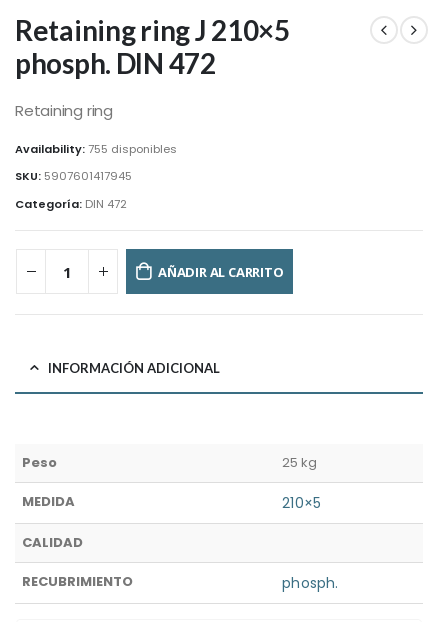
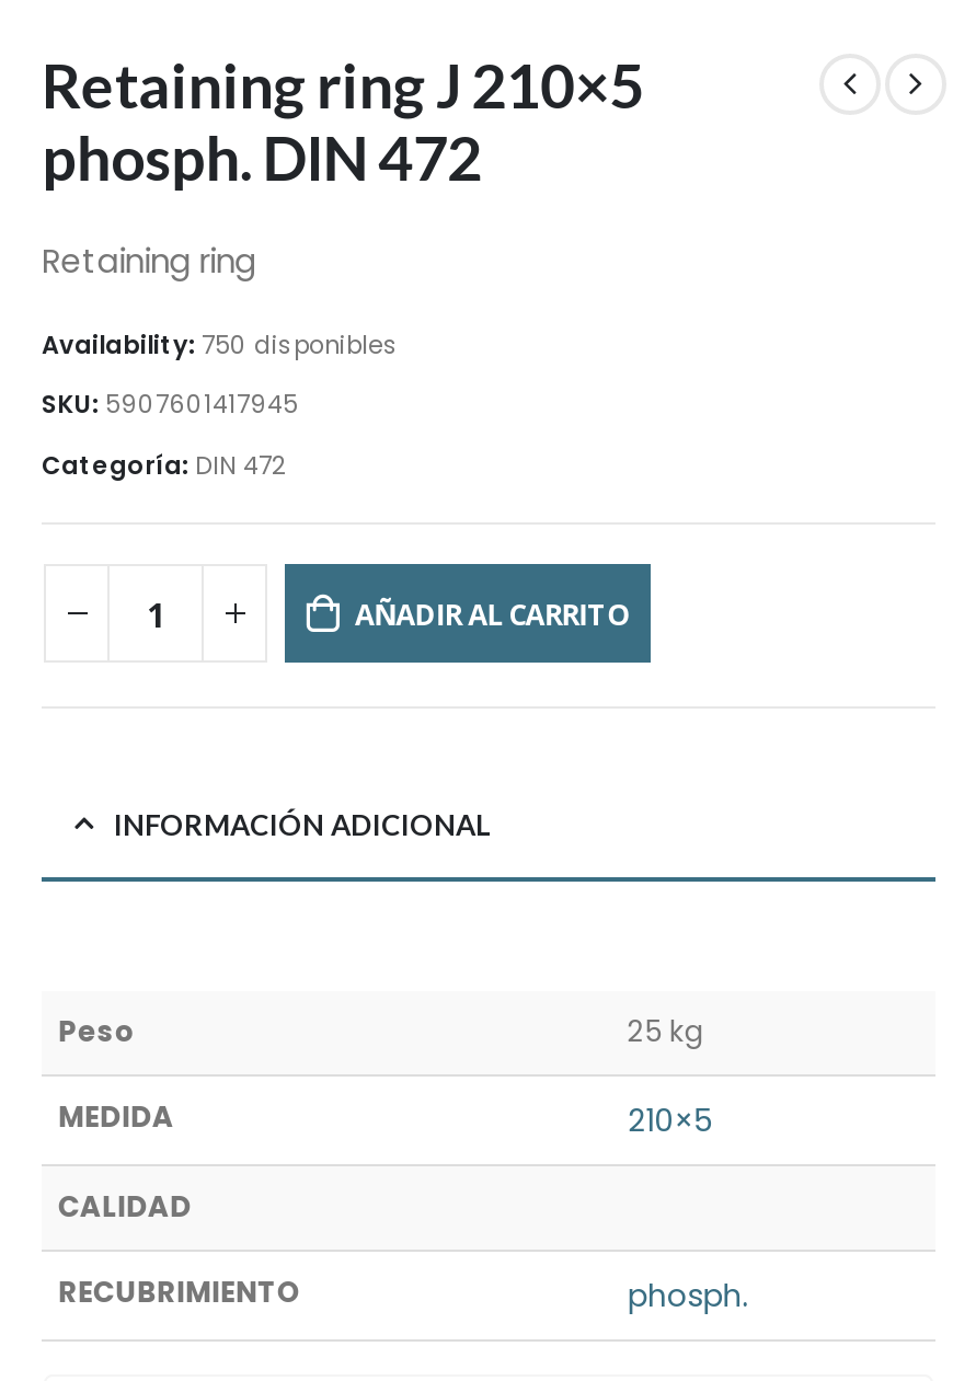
[15,141,177,157] Availability: 755 disponibles -> [42,327,399,362] Availability: 750 disponibles

